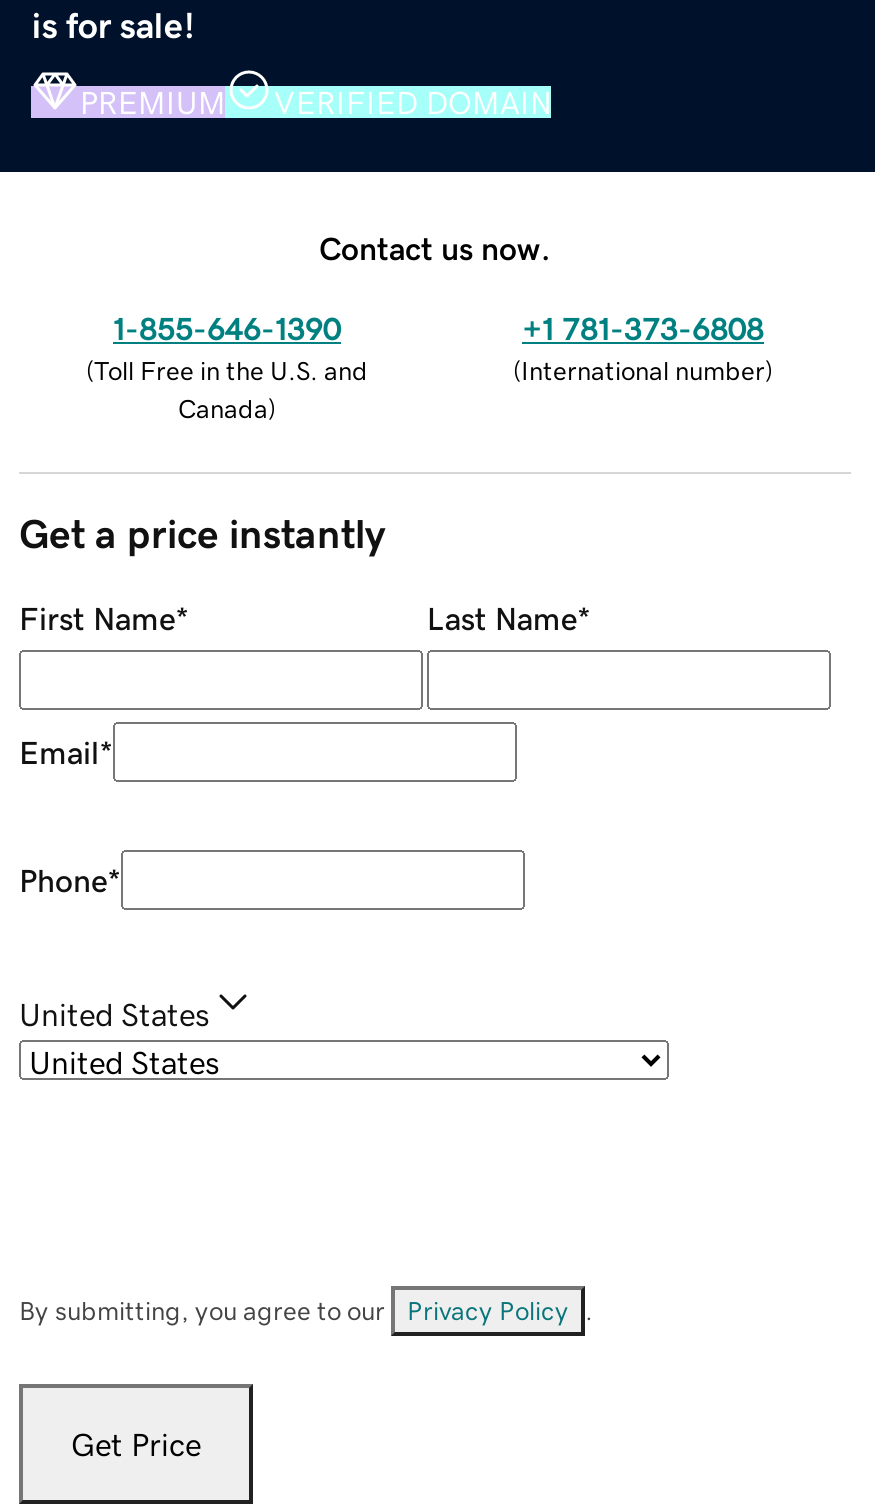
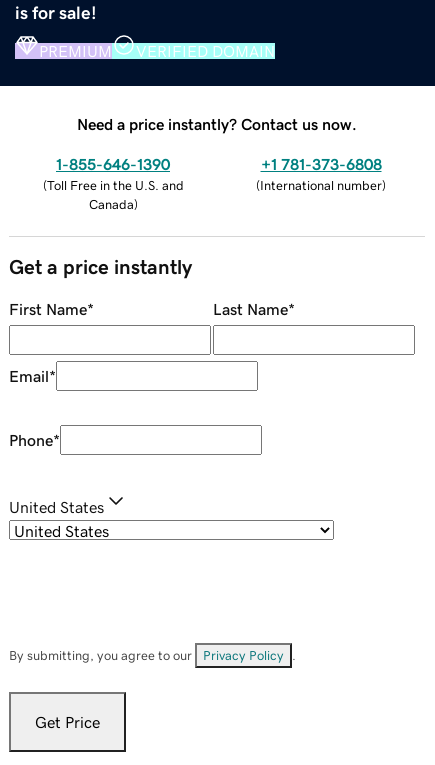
[319,231,551,263] Contact us now. -> [77,116,357,132] Need a price instantly? Contact us now.

